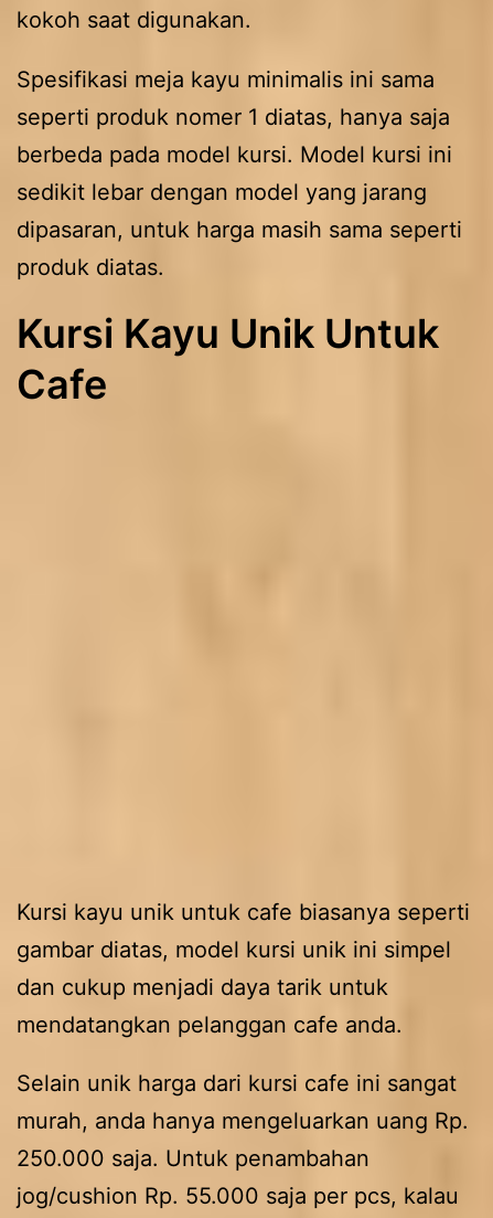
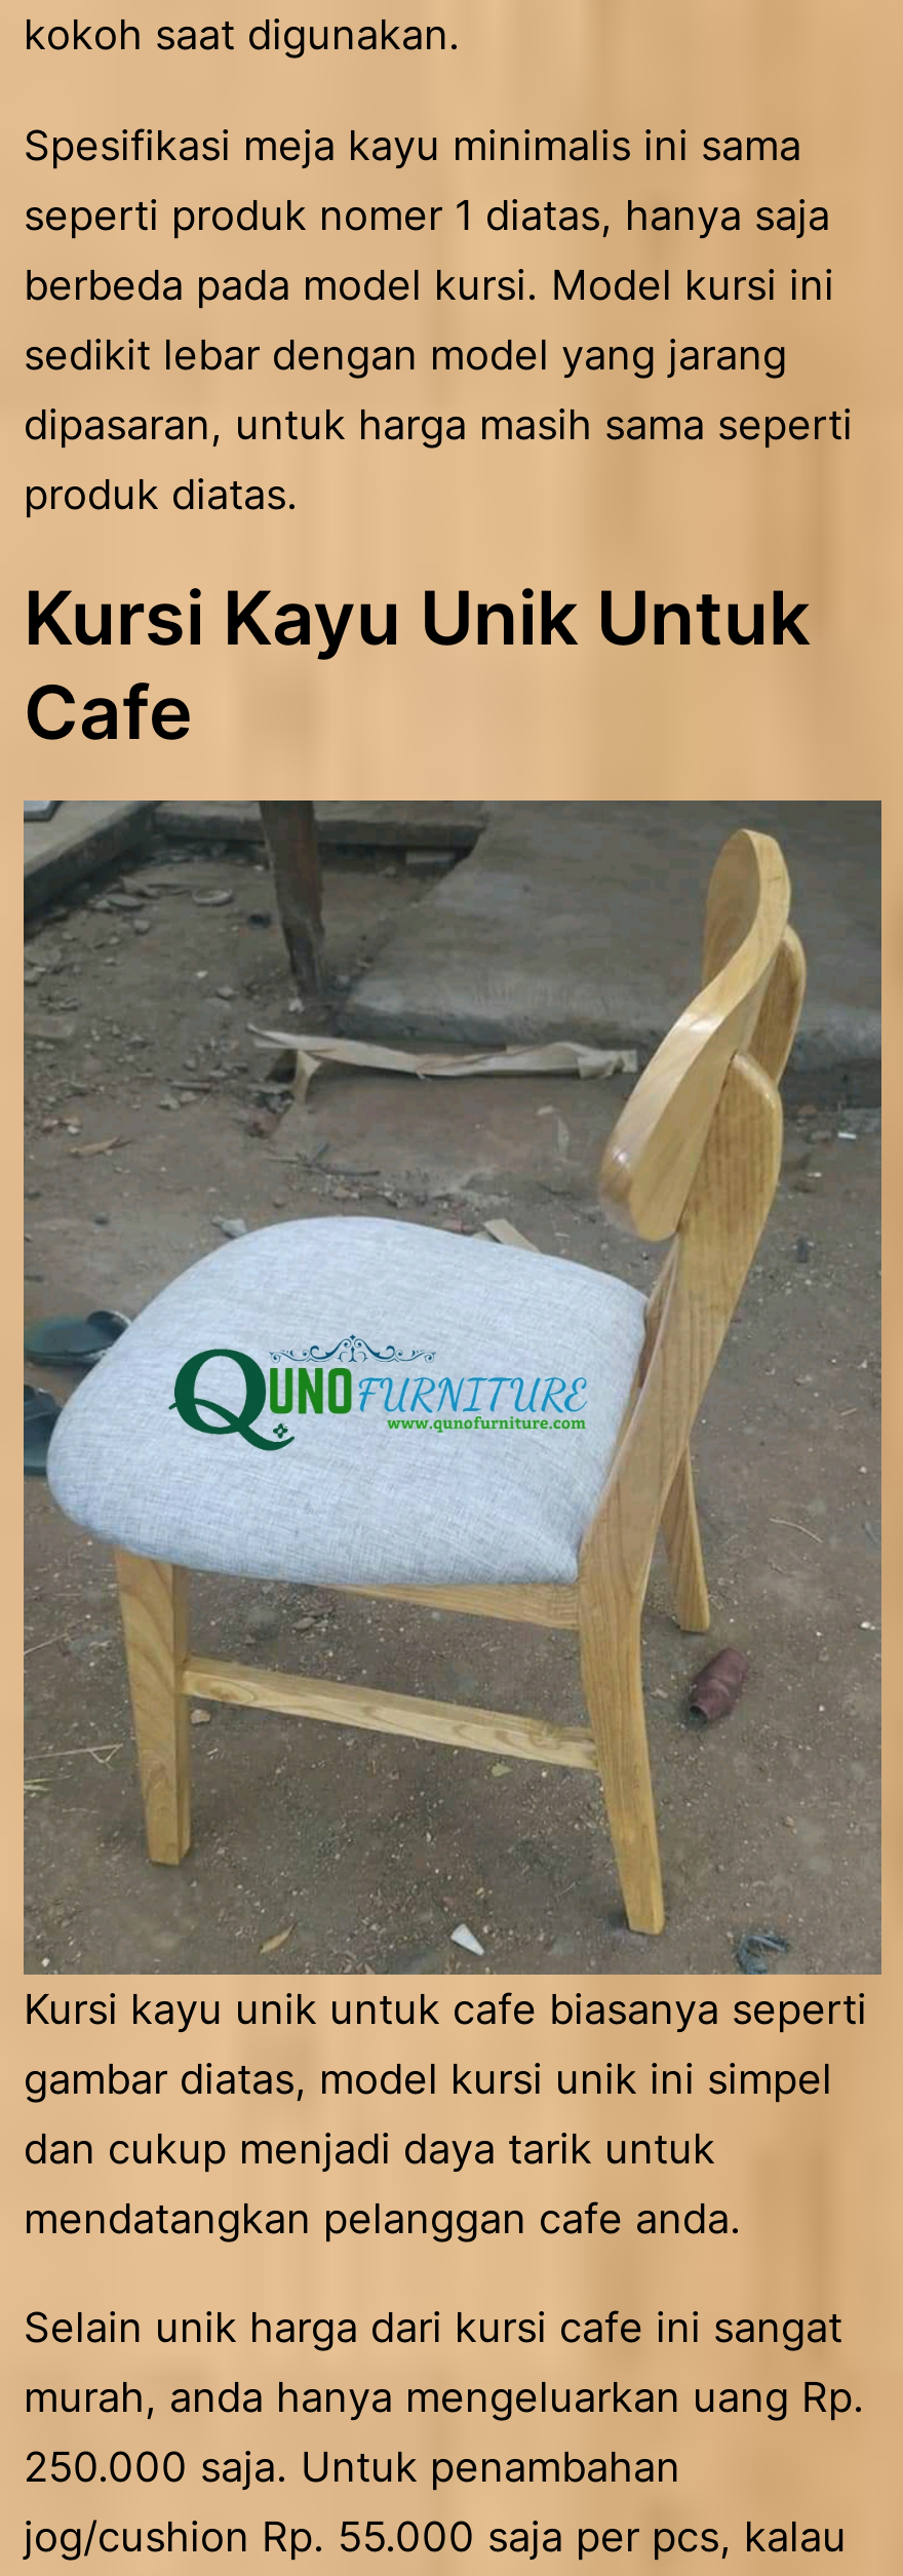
none -> [22,798,884,1977] [image]

